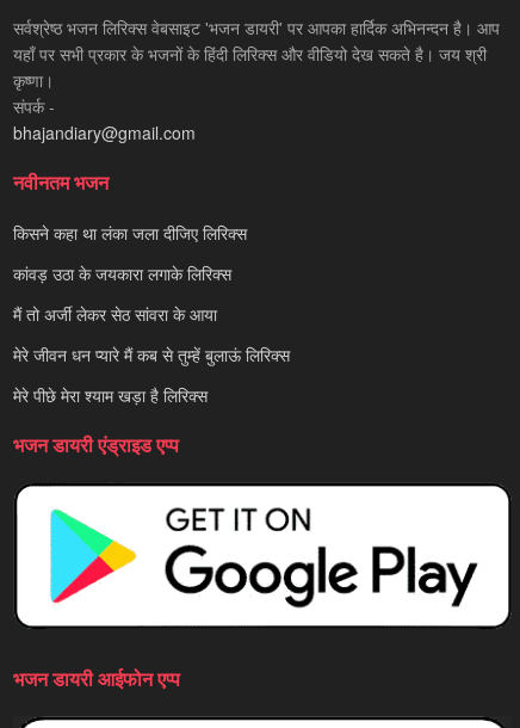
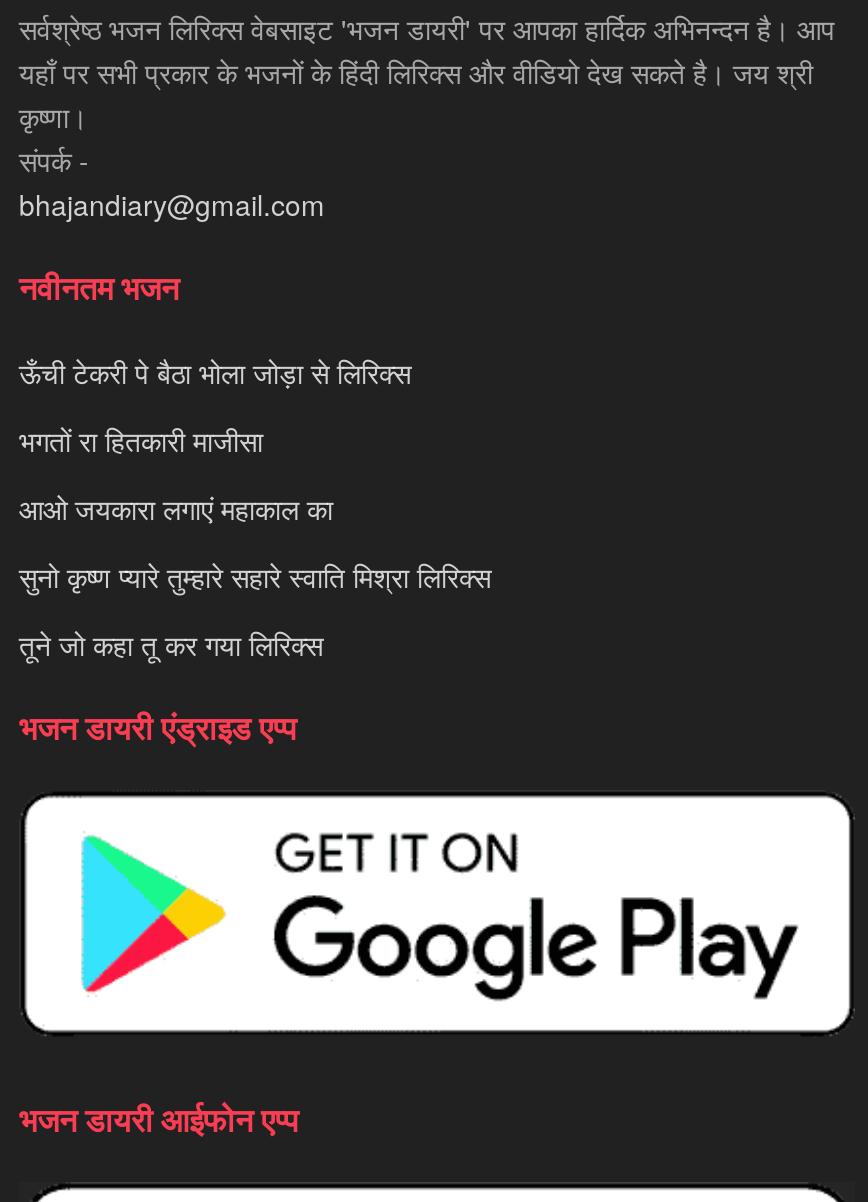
[13,221,247,245] किसने कहा था लंका जला दीजिए लिरिक्स -> [19,353,411,393] ऊँची टेकरी पे बैठा भोला जोड़ा से लिरिक्स
[13,262,231,286] कांवड़ उठा के जयकारा लगाके लिरिक्स -> [19,421,263,461] भगतों रा हितकारी माजीसा
[13,303,217,326] मैं तो अर्जी लेकर सेठ सांवरा के आया -> [19,489,333,529] आओ जयकारा लगाएं महाकाल का
[13,343,290,367] मेरे जीवन धन प्यारे मैं कब से तुम्हें बुलाऊं लिरिक्स -> [19,557,491,597] सुनो कृष्ण प्यारे तुम्हारे सहारे स्वाति मिश्रा लिरिक्स
[13,384,208,408] मेरे पीछे मेरा श्याम खड़ा है लिरिक्स -> [19,625,323,665] तूने जो कहा तू कर गया लिरिक्स

